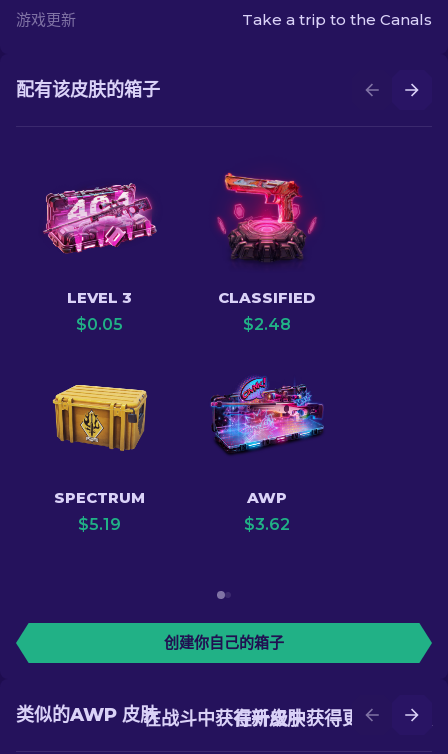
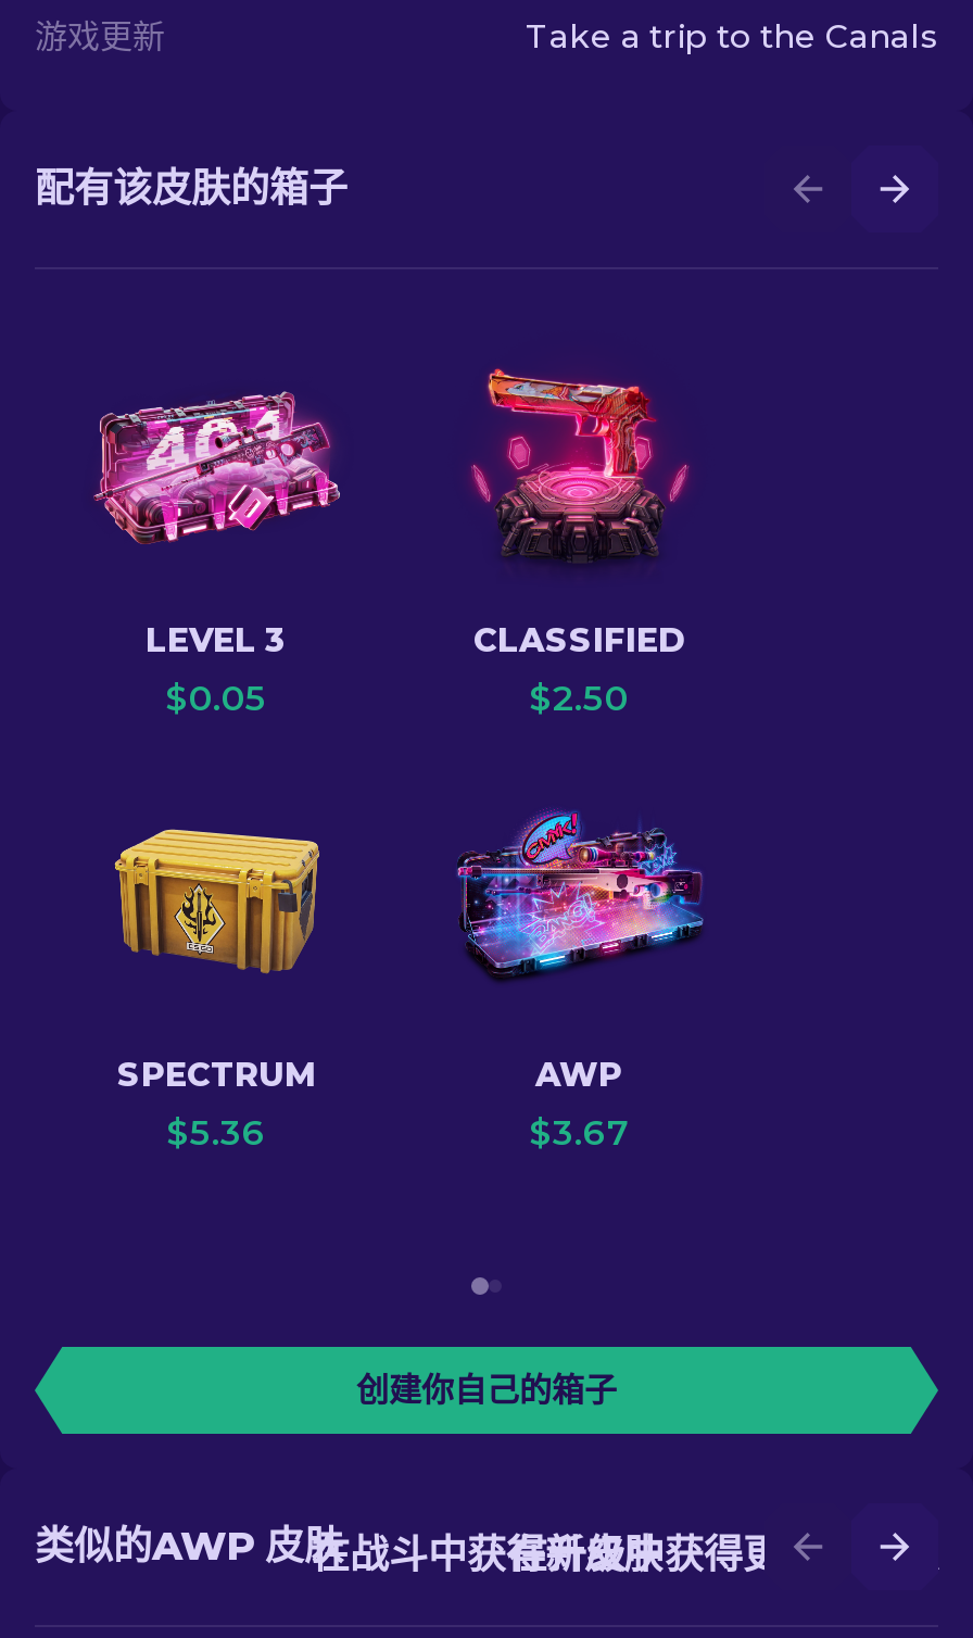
[242,315,290,334] $2.48 -> [529,678,629,719] $2.50
[78,515,121,534] $5.19 -> [166,1112,266,1154] $5.36
[243,515,289,534] $3.62 -> [529,1112,629,1154] $3.67

